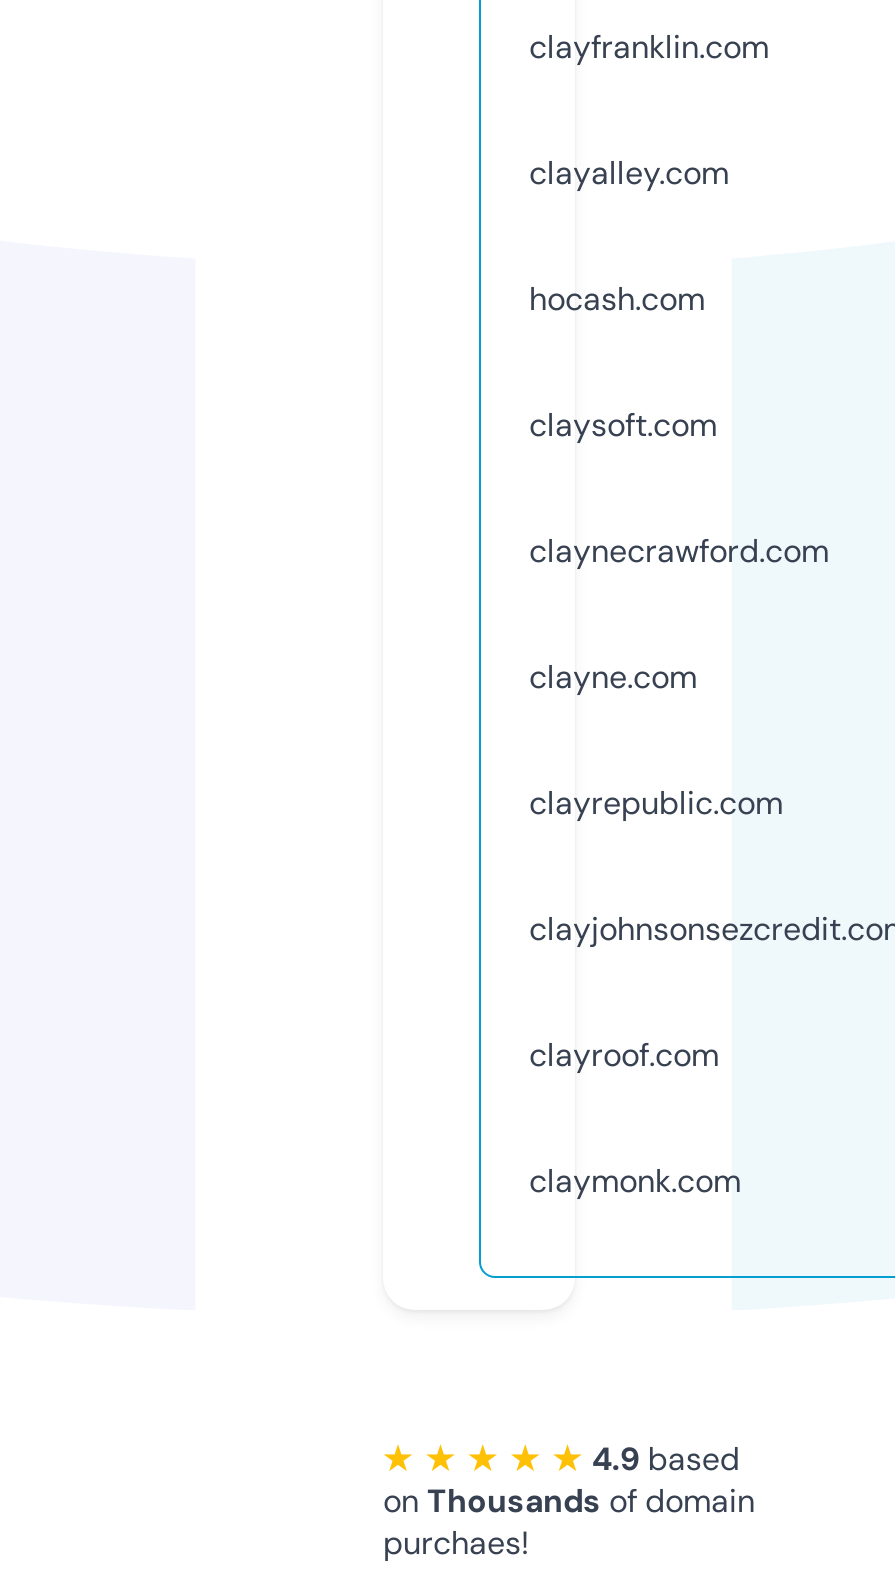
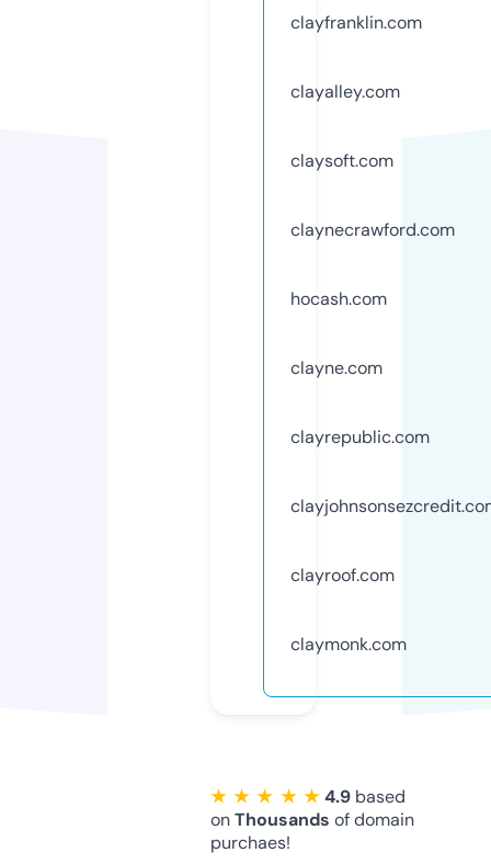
moved [529,278,705,320] -> [290,287,387,310]: hocash.com
moved [529,404,829,572] -> [290,149,455,241]: claysoft.com | claynecrawford.com

